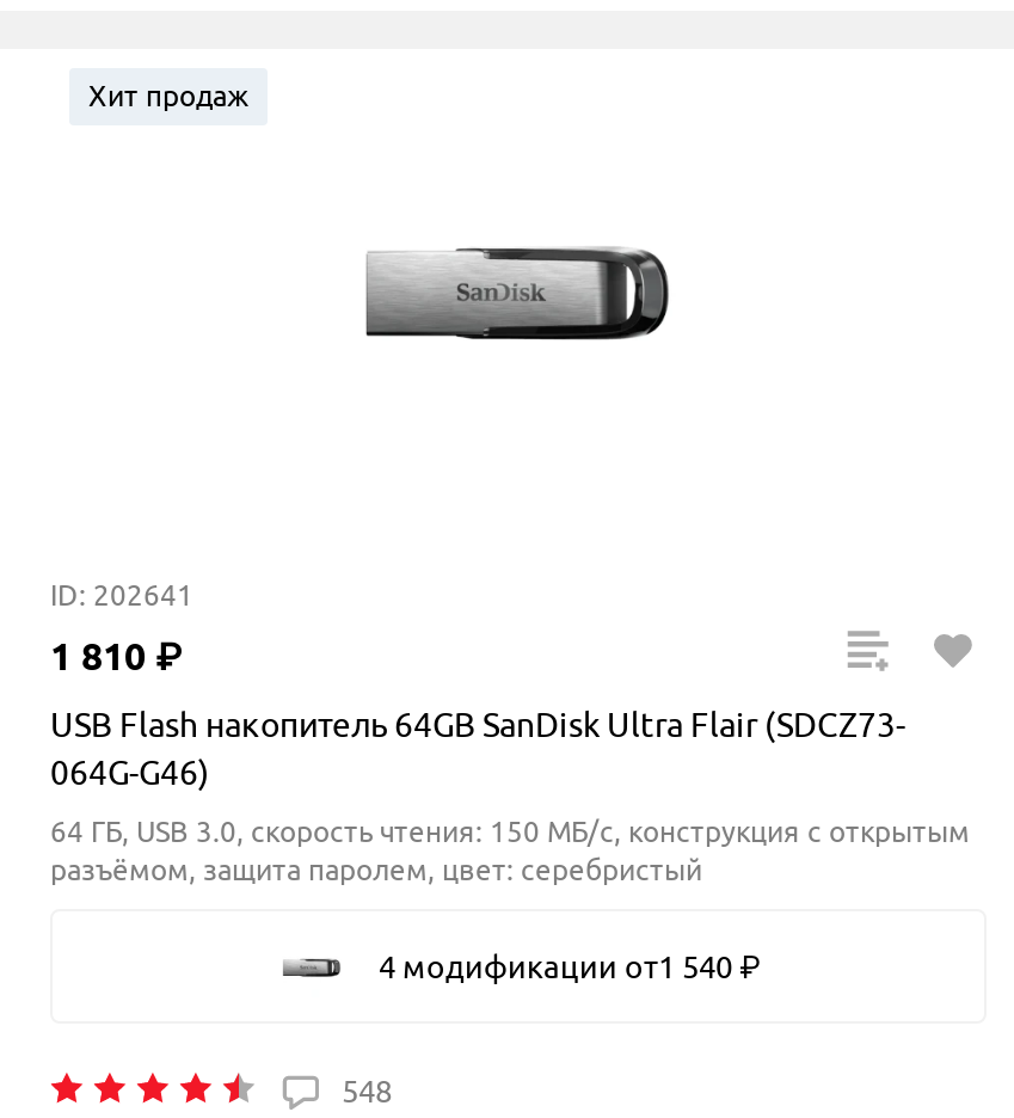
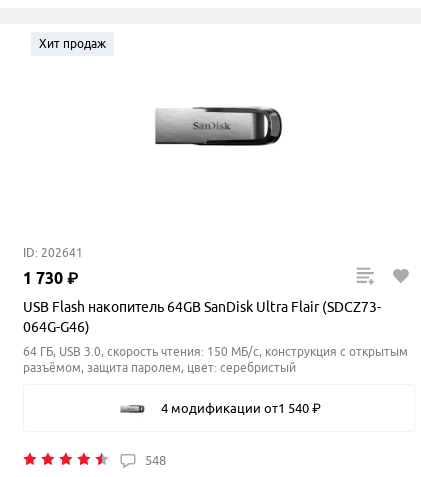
[50,634,184,677] 1 810 ₽ -> [23,269,79,287] 1 730 ₽

